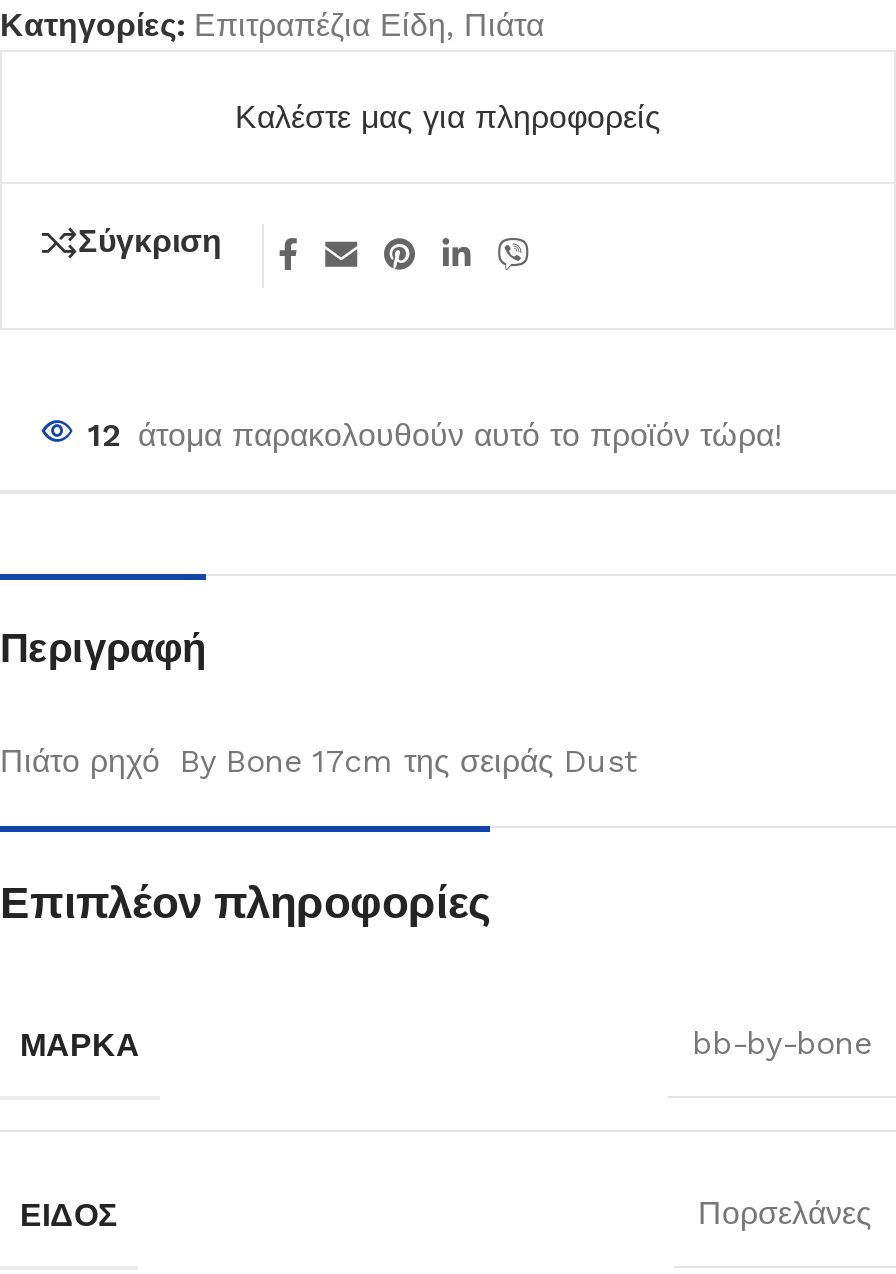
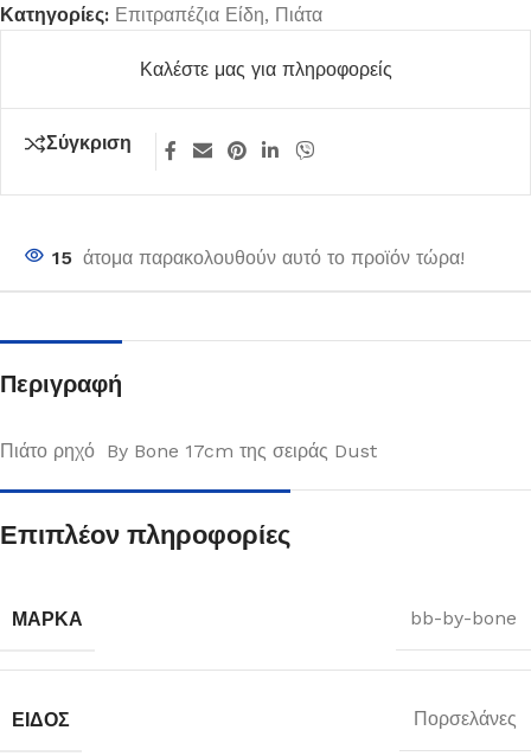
[88,415,782,453] 12 άτομα παρακολουθούν αυτό το προϊόν τώρα! -> [52,246,465,269] 15 άτομα παρακολουθούν αυτό το προϊόν τώρα!

